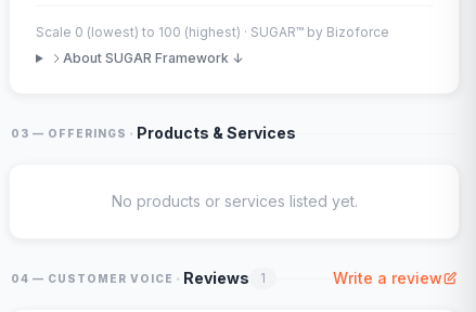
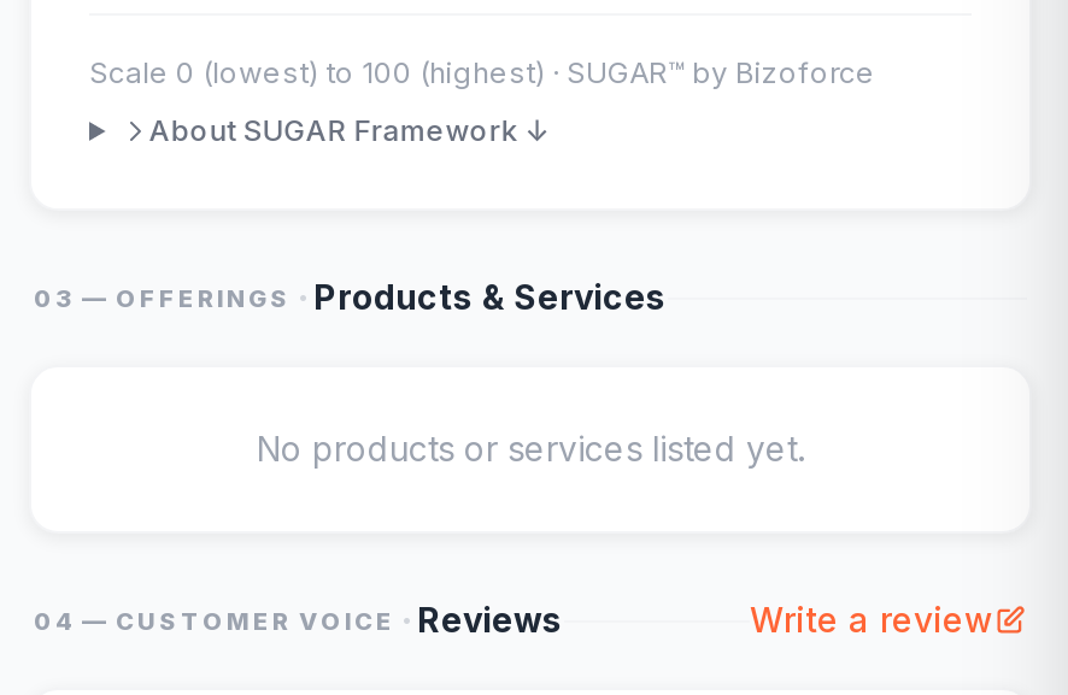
[260,270,266,286] 1 -> none

